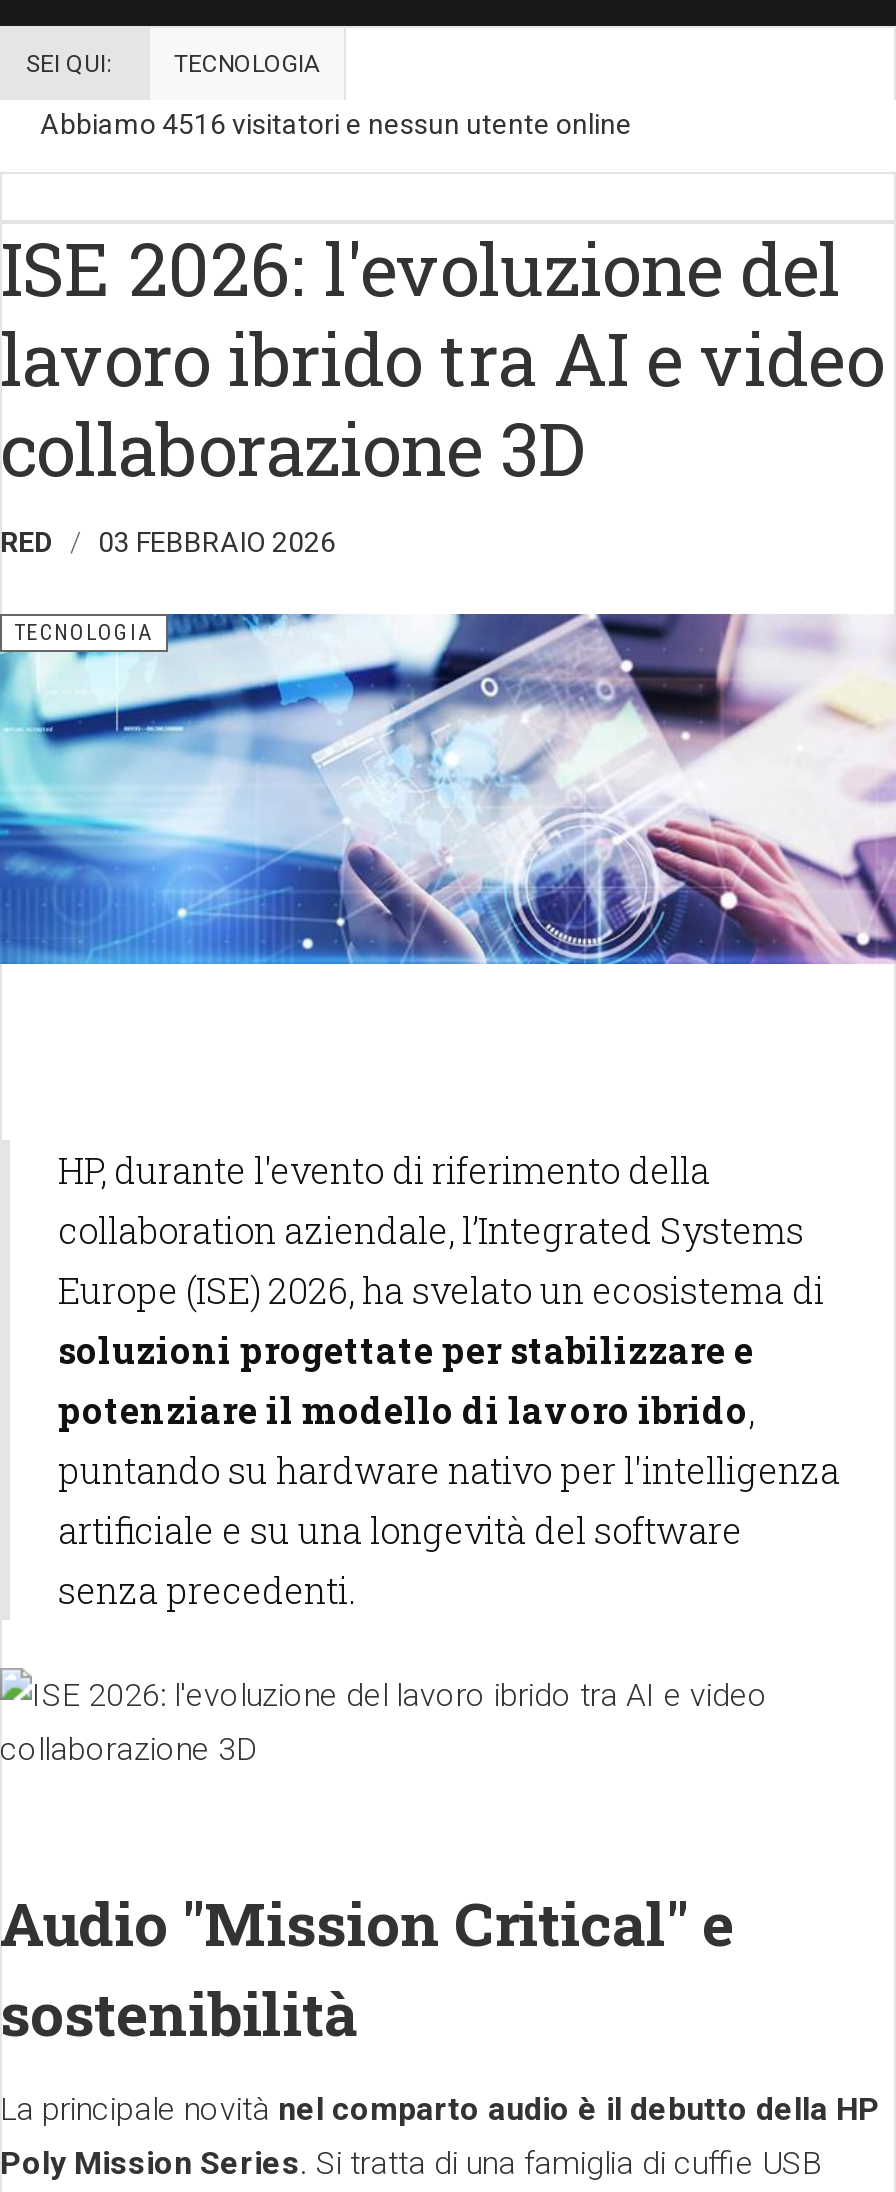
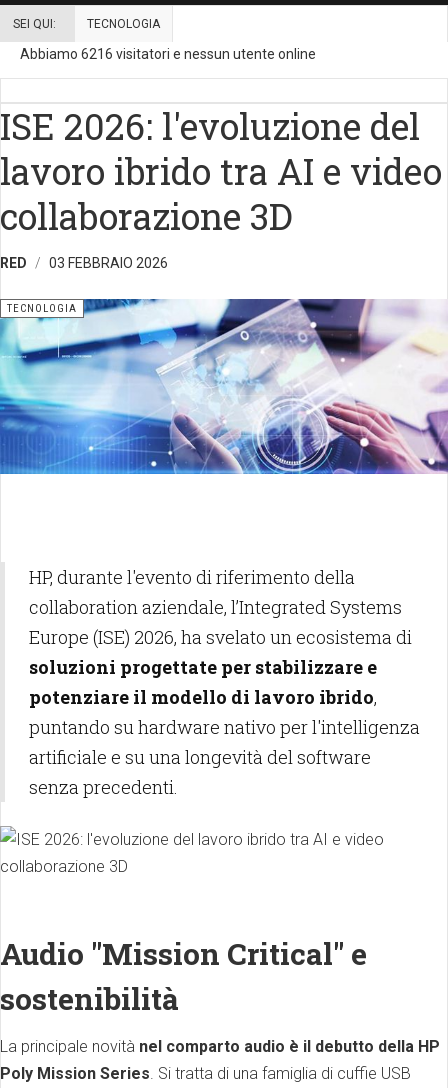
[40,109,632,141] Abbiamo 4516 visitatori e nessun utente online -> [20,46,316,62] Abbiamo 6216 visitatori e nessun utente online

